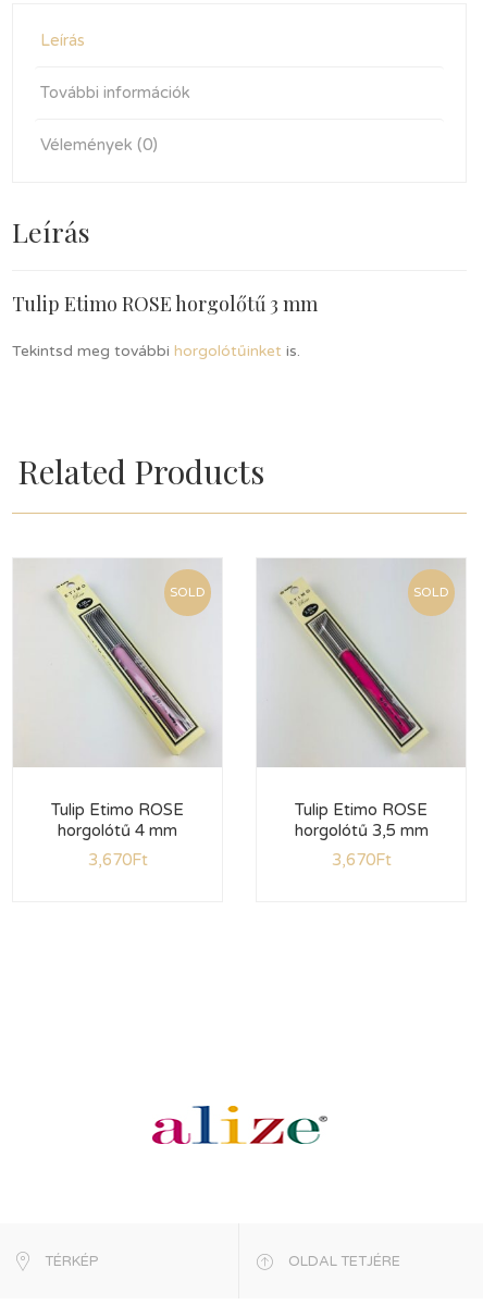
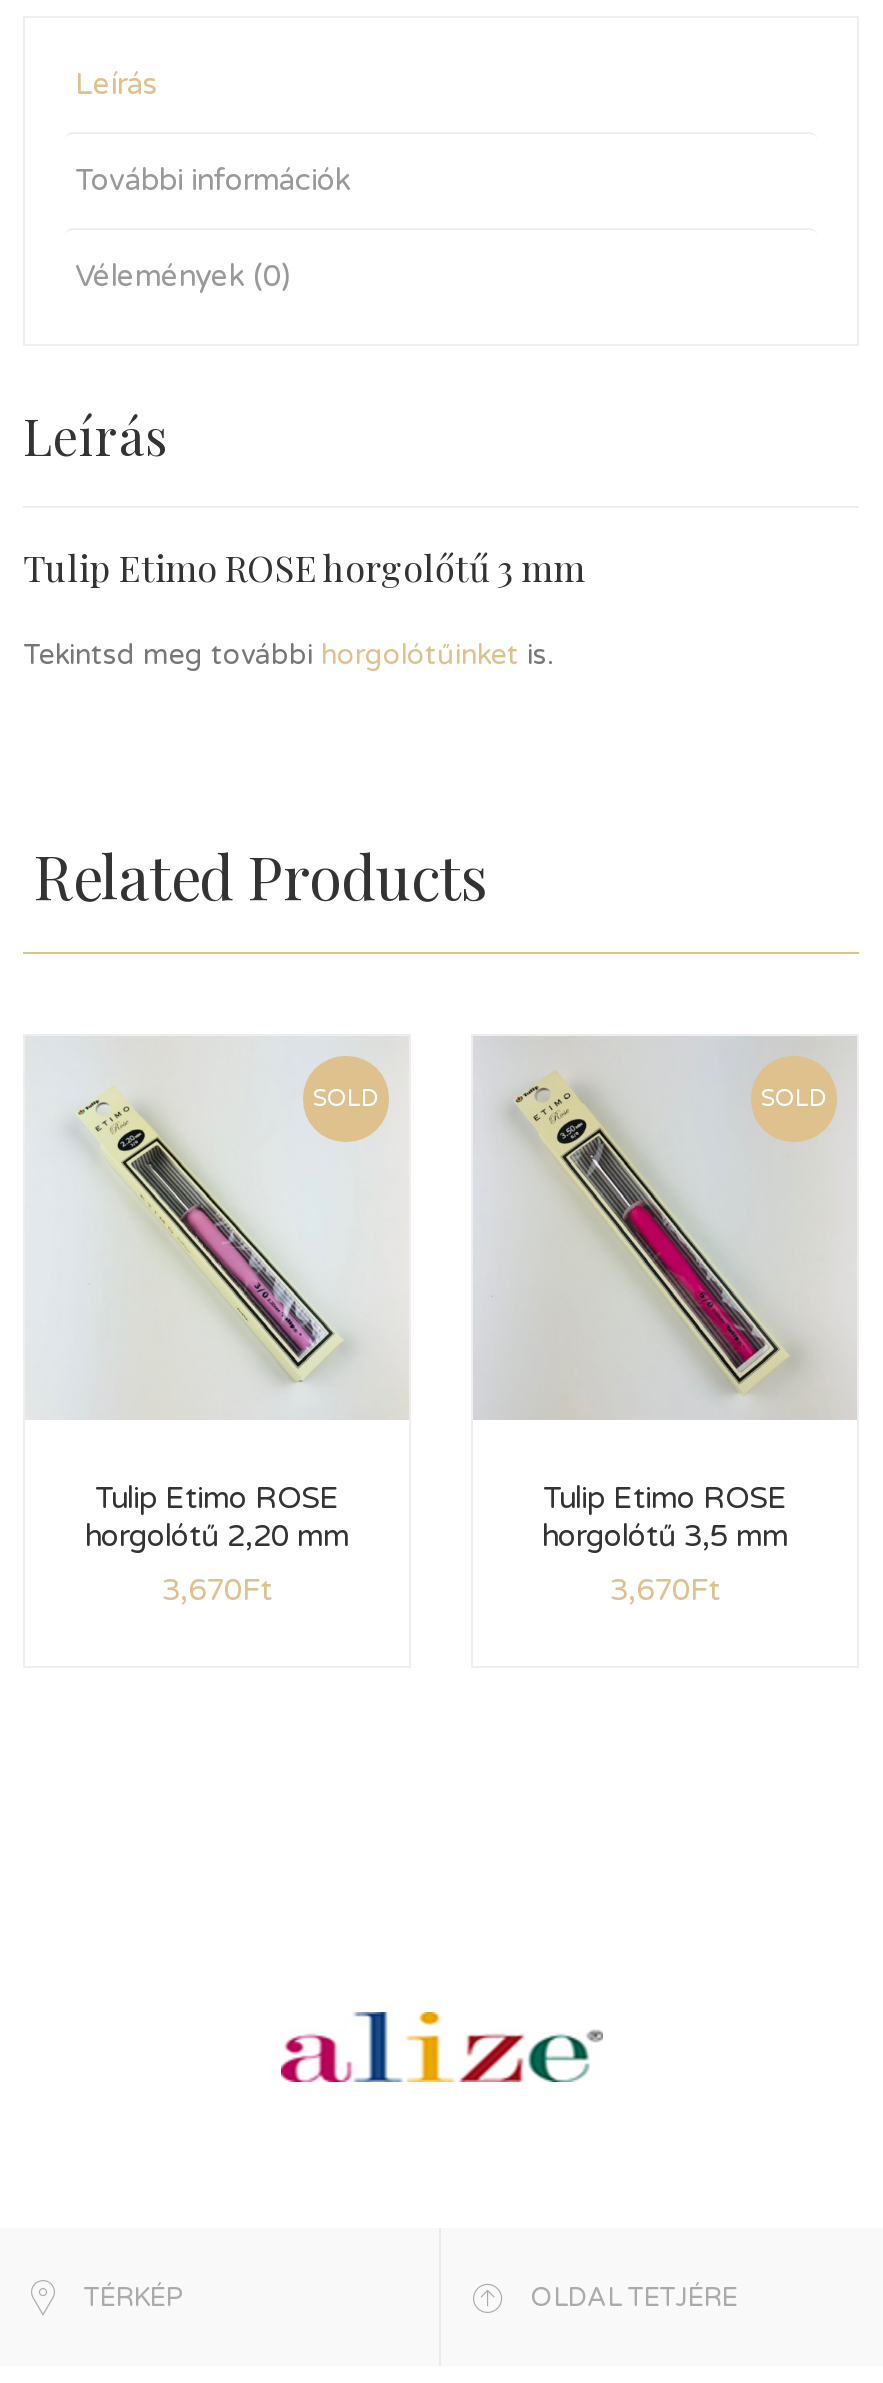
[14,561,208,766] [image] -> [29,1040,383,1416] [image]
[58,821,177,840] horgolótű 4 mm -> [85,1518,349,1554] horgolótű 2,20 mm

